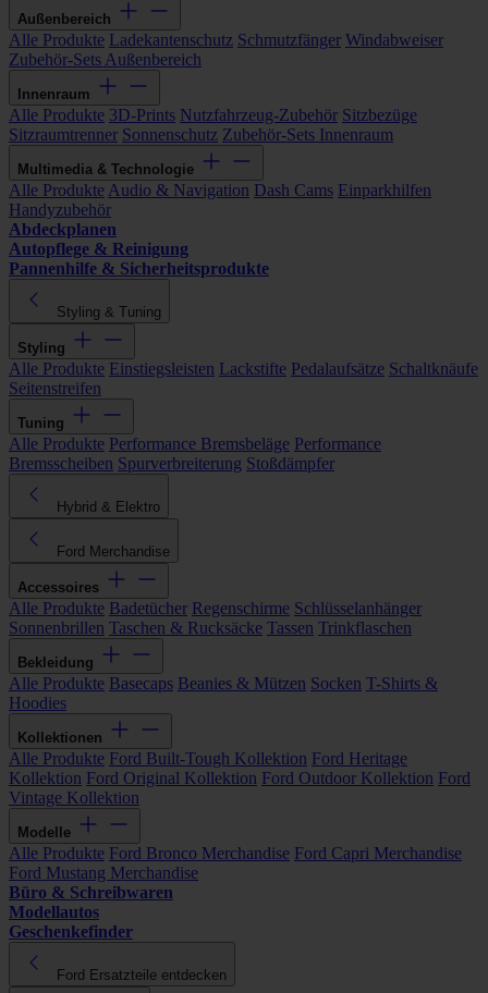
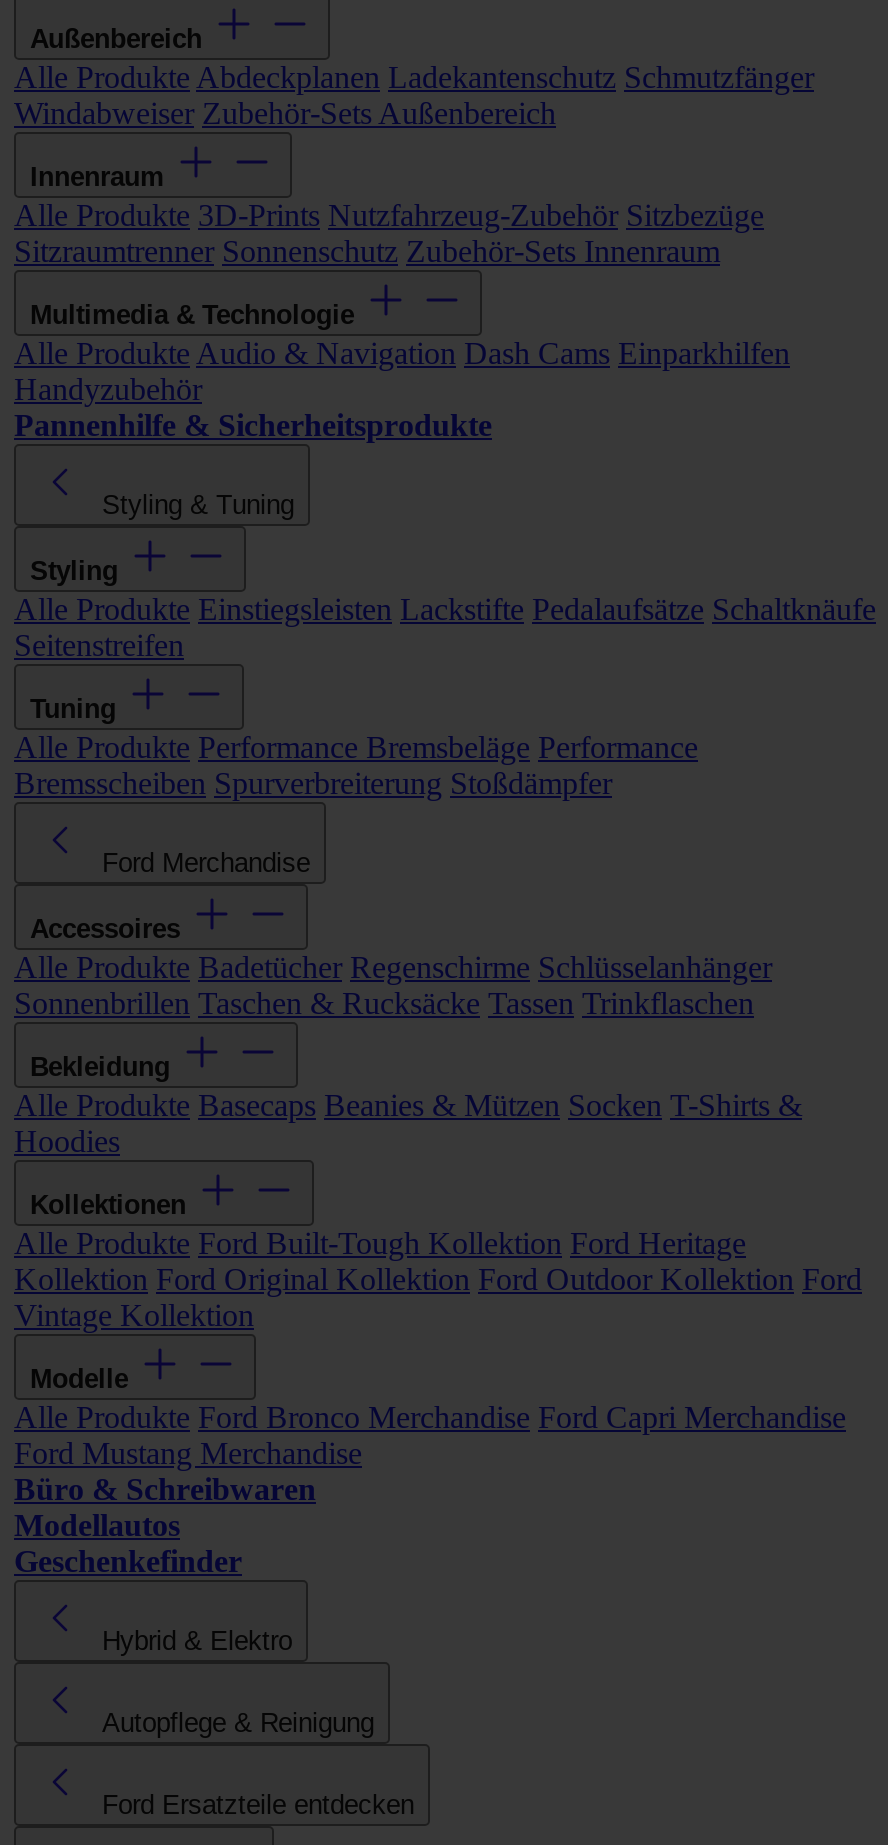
[9,30,443,68] Alle Produkte Ladekantenschutz Schmutzfänger Windabweiser | Zubehör-Sets Außenbereich -> [14,59,814,129] Alle Produkte Abdeckplanen Ladekantenschutz Schmutzfänger | Windabweiser Zubehör-Sets Außenbereich
[9,219,117,238] Abdeckplanen -> none
moved [9,239,188,258] -> [102,1707,374,1737]: Autopflege & Reinigung
moved [9,259,478,472] -> [14,407,876,799]: Pannenhilfe & Sicherheitsprodukte | Styling & Tuning | Styling | Alle Produkte Einstiegsleisten Lackstifte Pedalaufsätze Schaltknäufe | Seitenstreifen | Tuning | Alle Produkte Performance Bremsbeläge Performance | Bremsscheiben Spurverbreiterung Stoßdämpfer
moved [57,498,160,514] -> [102,1625,292,1655]: Hybrid & Elektro
moved [9,543,471,940] -> [14,847,862,1577]: Ford Merchandise | Accessoires | Alle Produkte Badetücher Regenschirme Schlüsselanhänger | ... | Modellautos | Geschenkefinder

